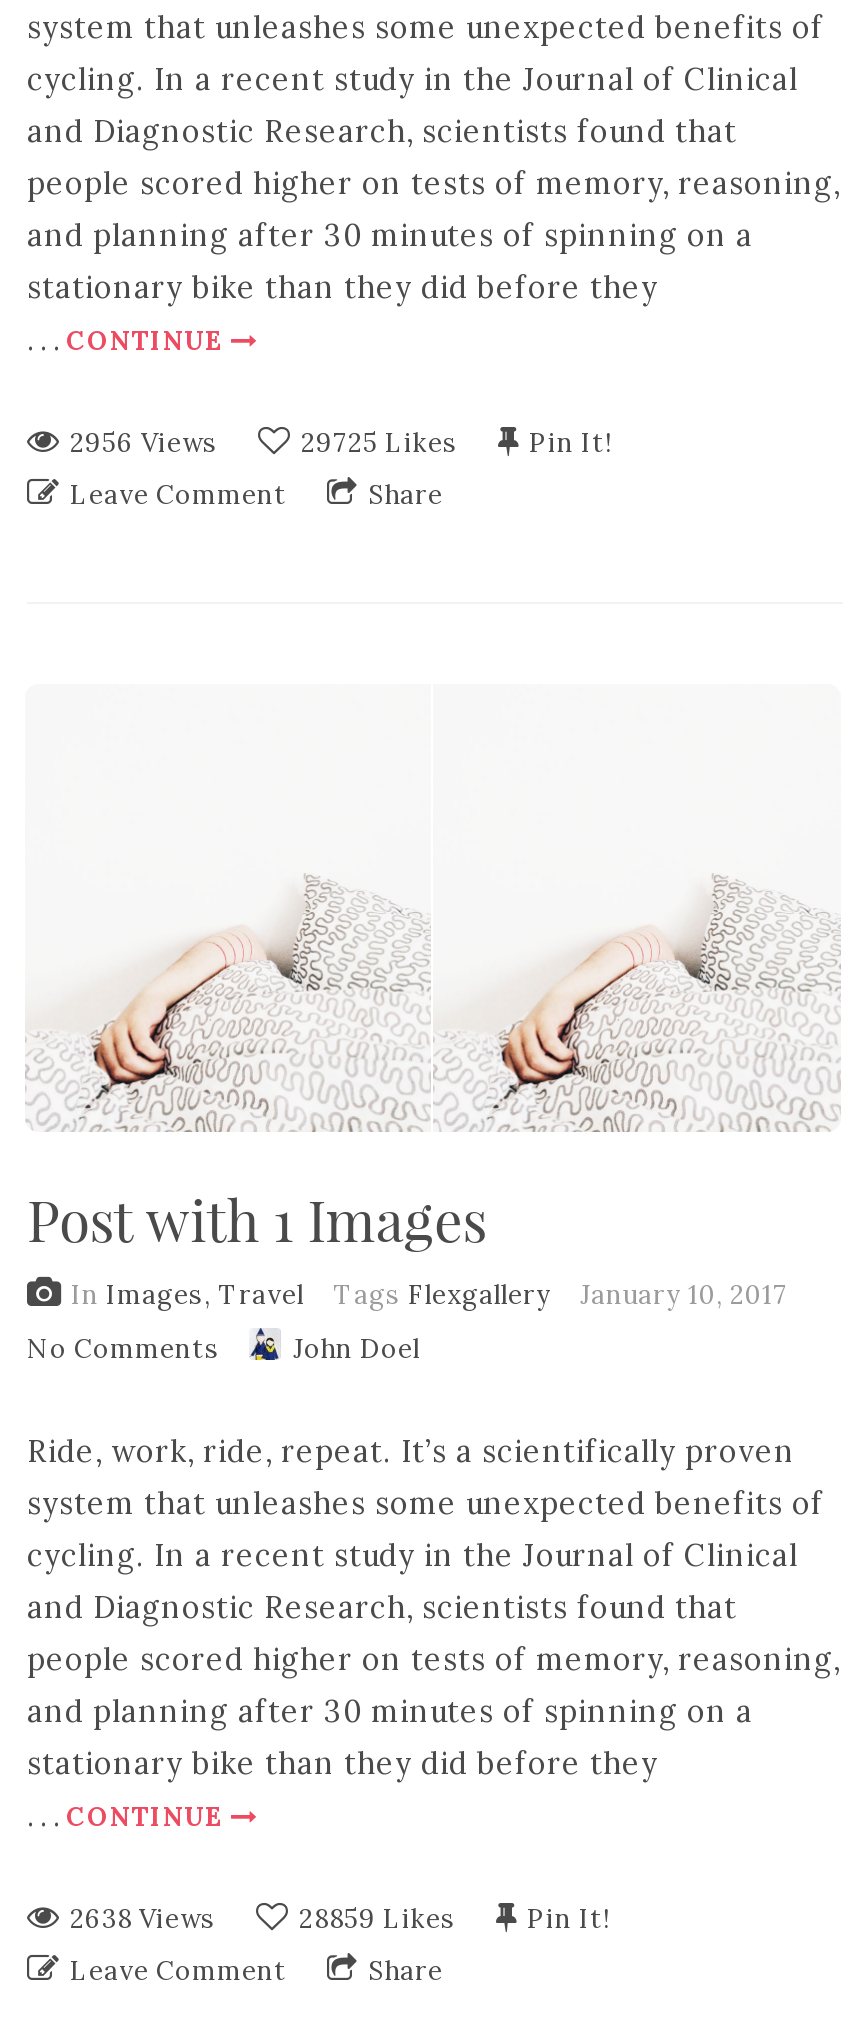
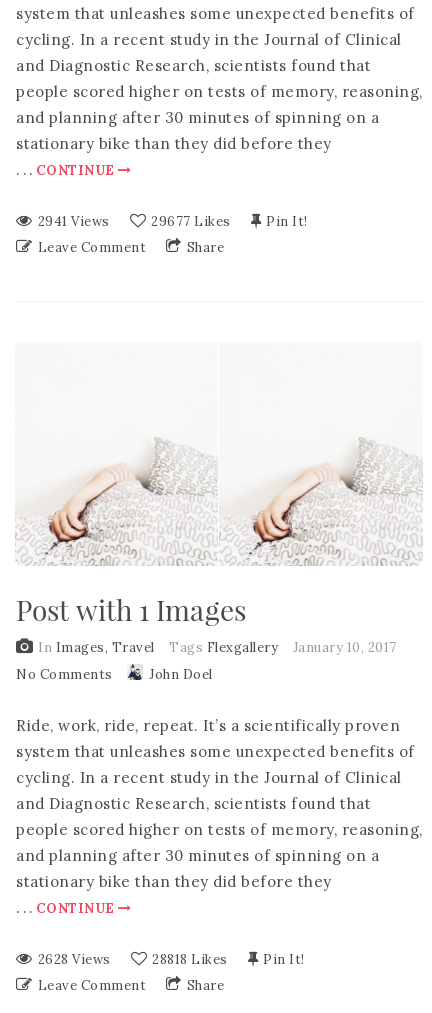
[70,426,218,460] 2956 Views -> [37,213,109,230] 2941 Views
[301,426,458,460] 29725 Likes -> [151,213,230,230] 29677 Likes
[70,1902,216,1936] 2638 Views -> [37,951,110,968] 2628 Views
[299,1902,456,1936] 28859 Likes -> [152,951,227,968] 28818 Likes

